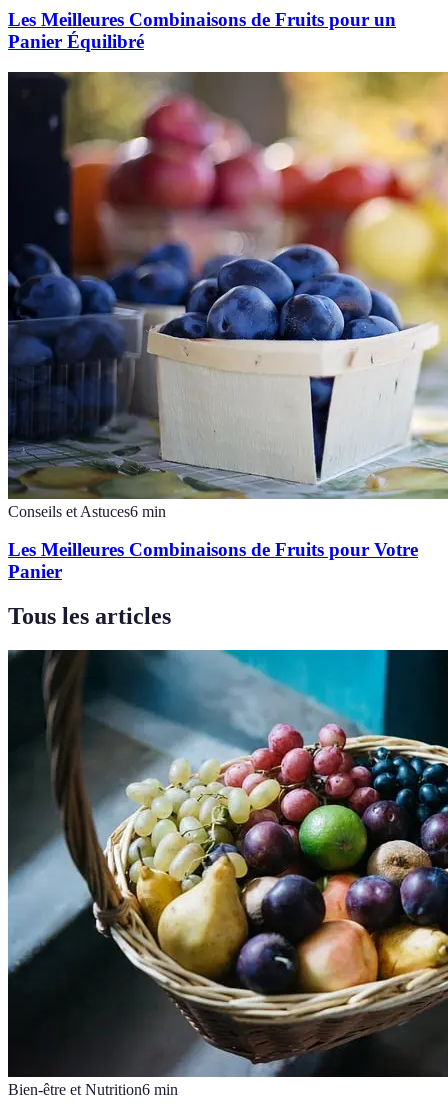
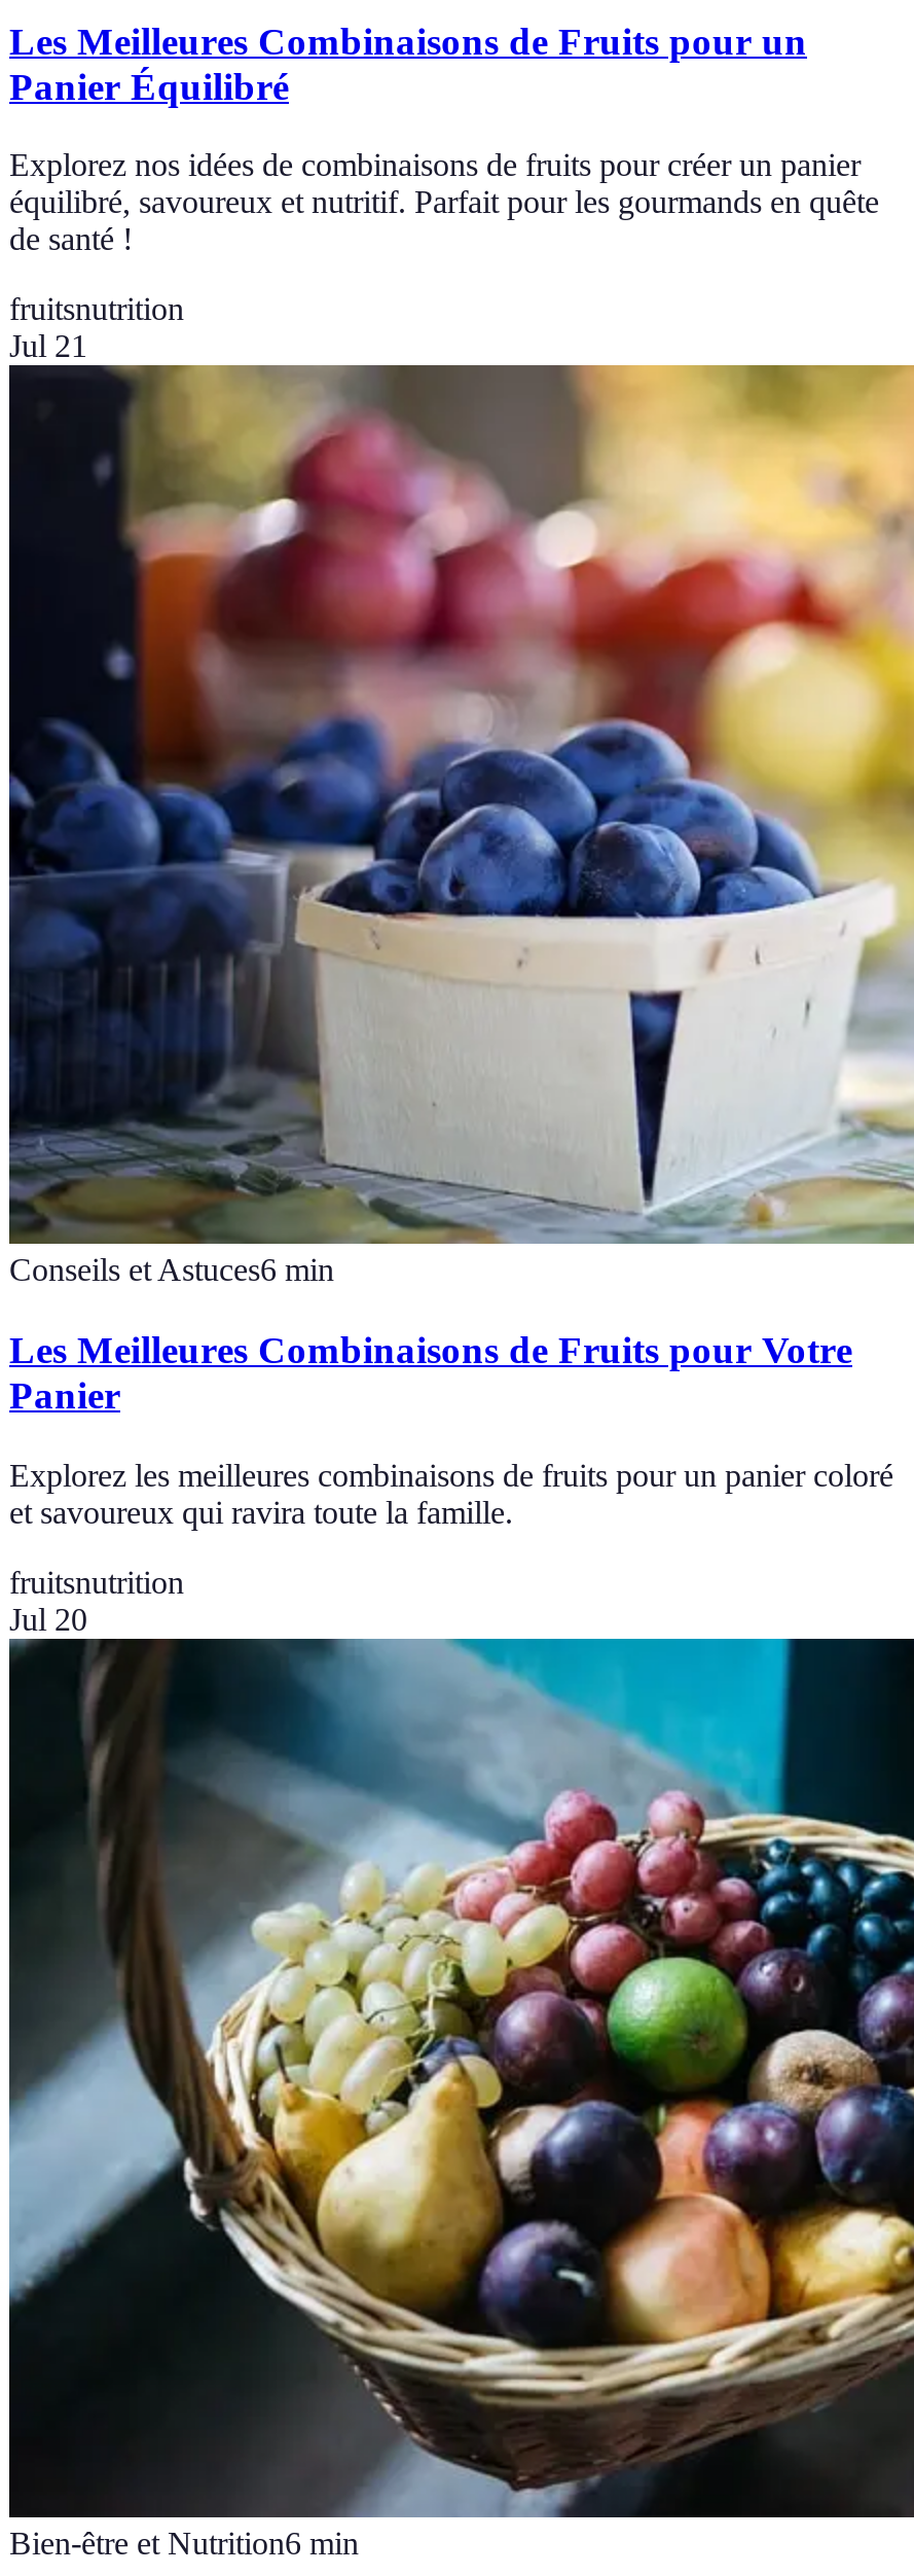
none -> [9,148,879,364] Explorez nos idées de combinaisons de fruits pour créer un panier | équilibré, savoureux et nutritif. Parfait pour les gourmands en quête | de santé ! | fruitsnutrition | Jul 21
[8,603,171,629] Tous les articles -> [9,1458,893,1637] Explorez les meilleures combinaisons de fruits pour un panier coloré | et savoureux qui ravira toute la famille. | fruitsnutrition | Jul 20

